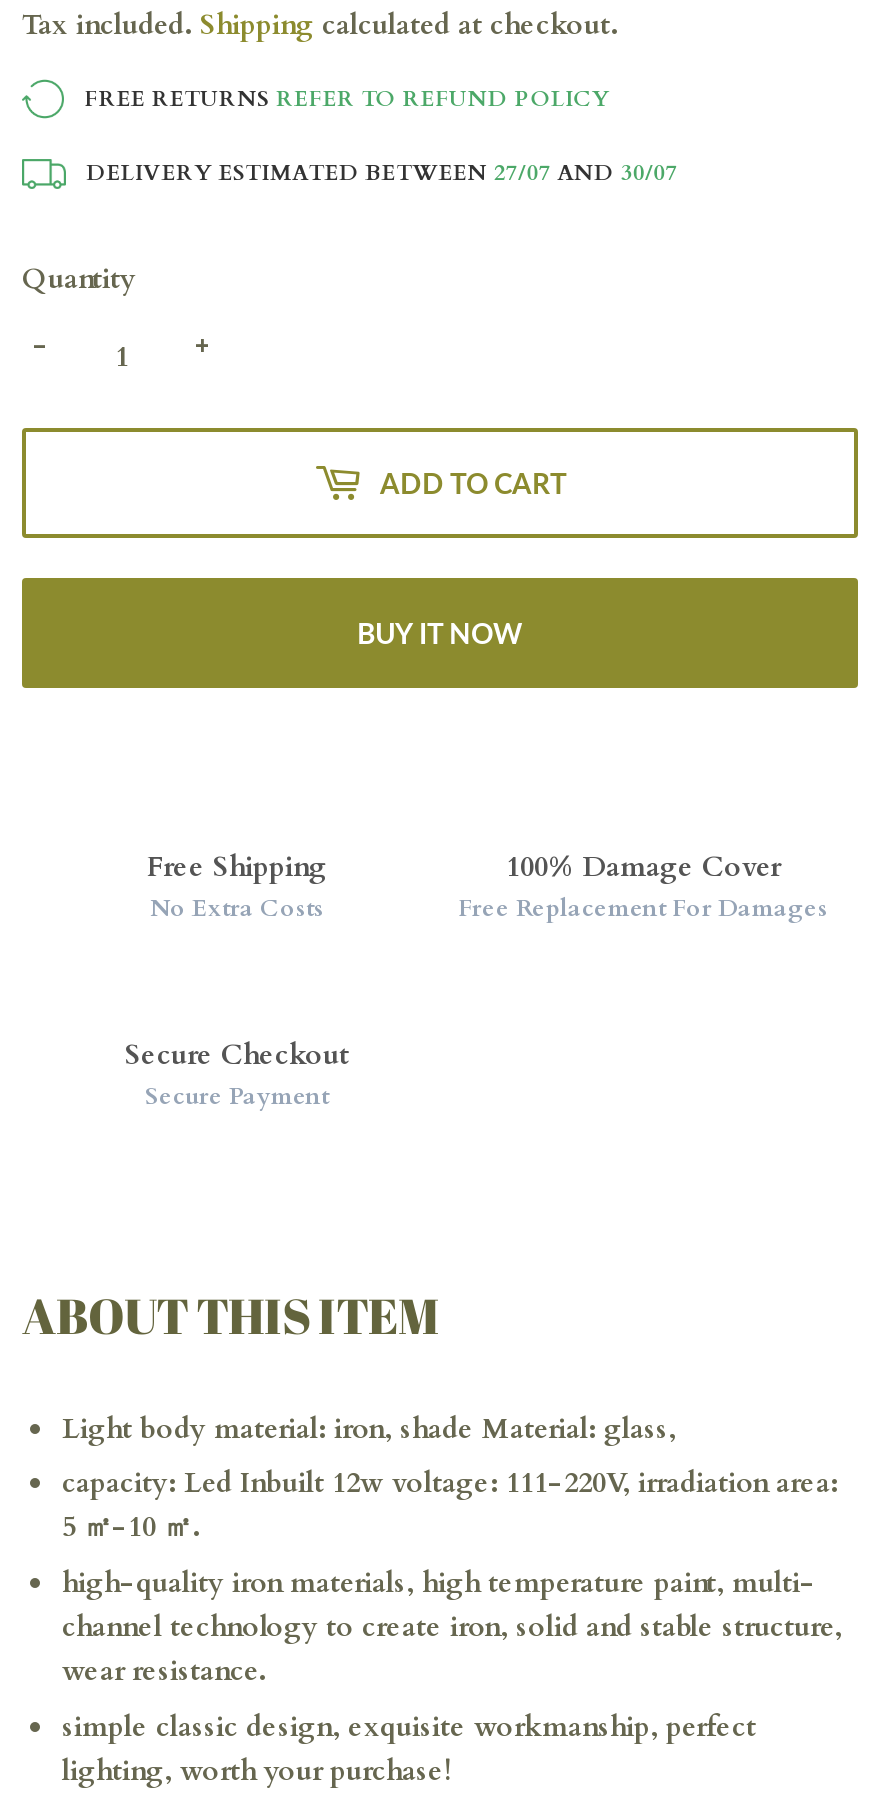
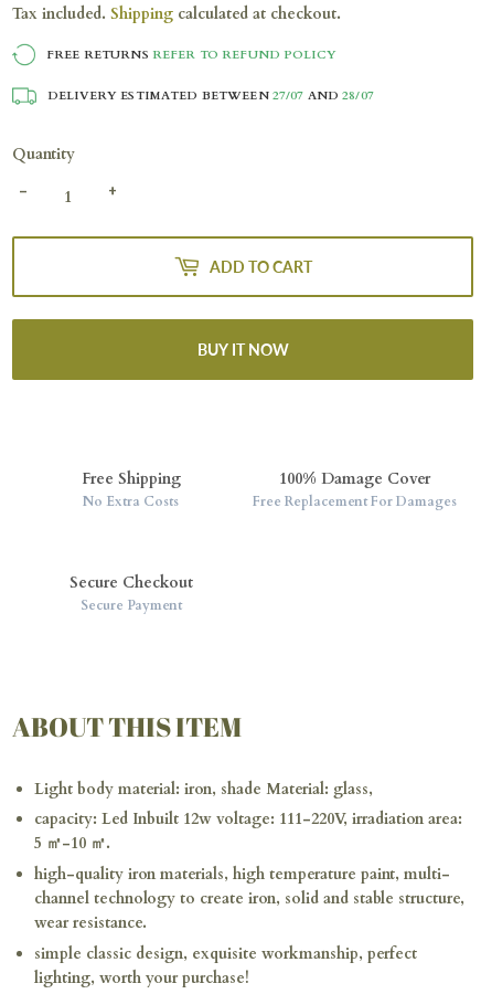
[86,157,678,187] DELIVERY ESTIMATED BETWEEN 27/07 AND 30/07 -> [47,87,374,103] DELIVERY ESTIMATED BETWEEN 27/07 AND 28/07

